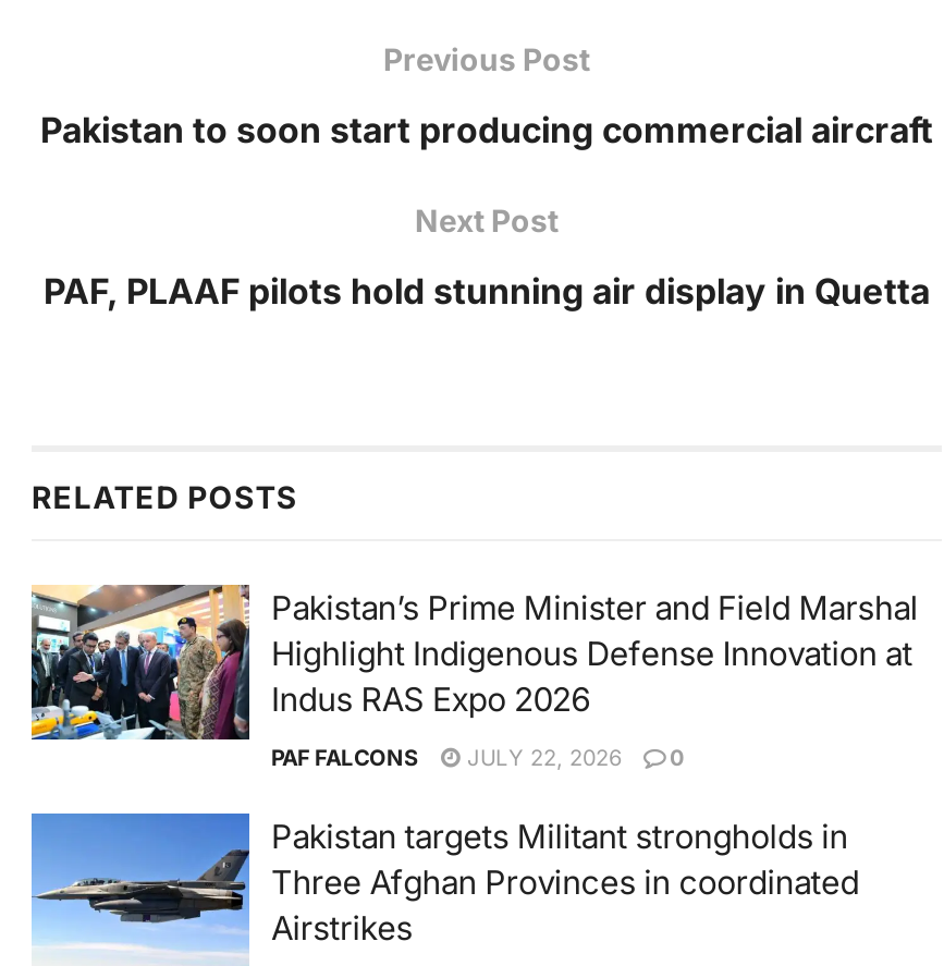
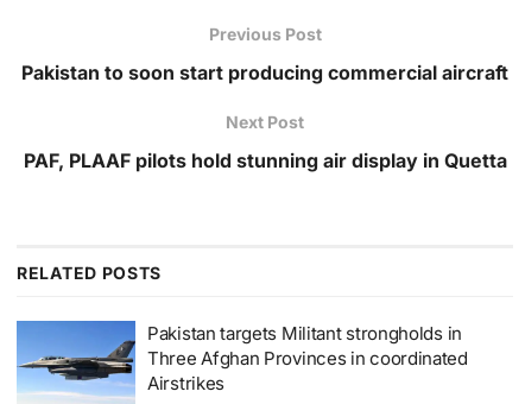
[29,583,918,770] [image] | Pakistan’s Prime Minister and Field Marshal | Highlight Indigenous Defense Innovation at | Indus RAS Expo 2026 | PAF FALCONS | JULY 22, 2026 | 0 -> none

